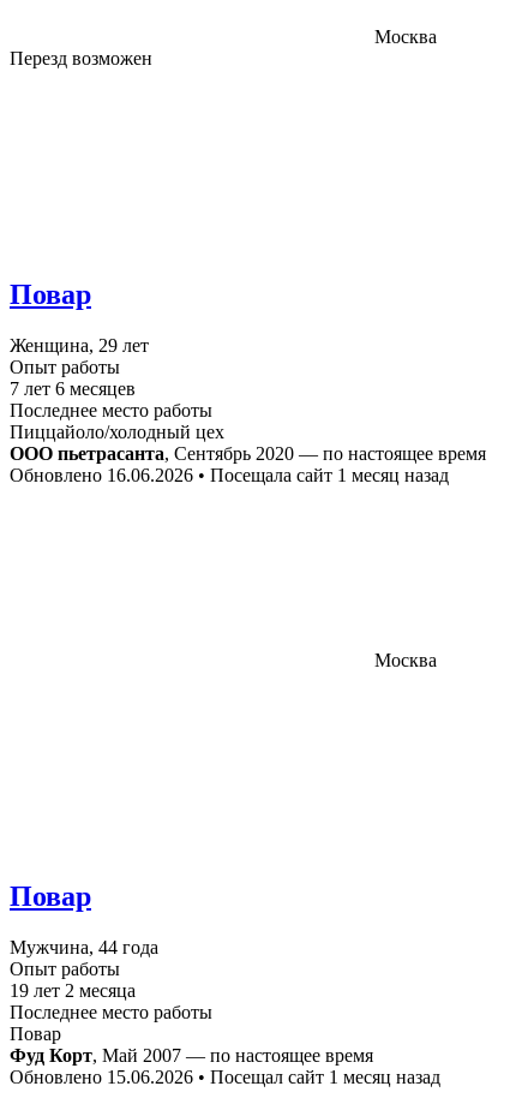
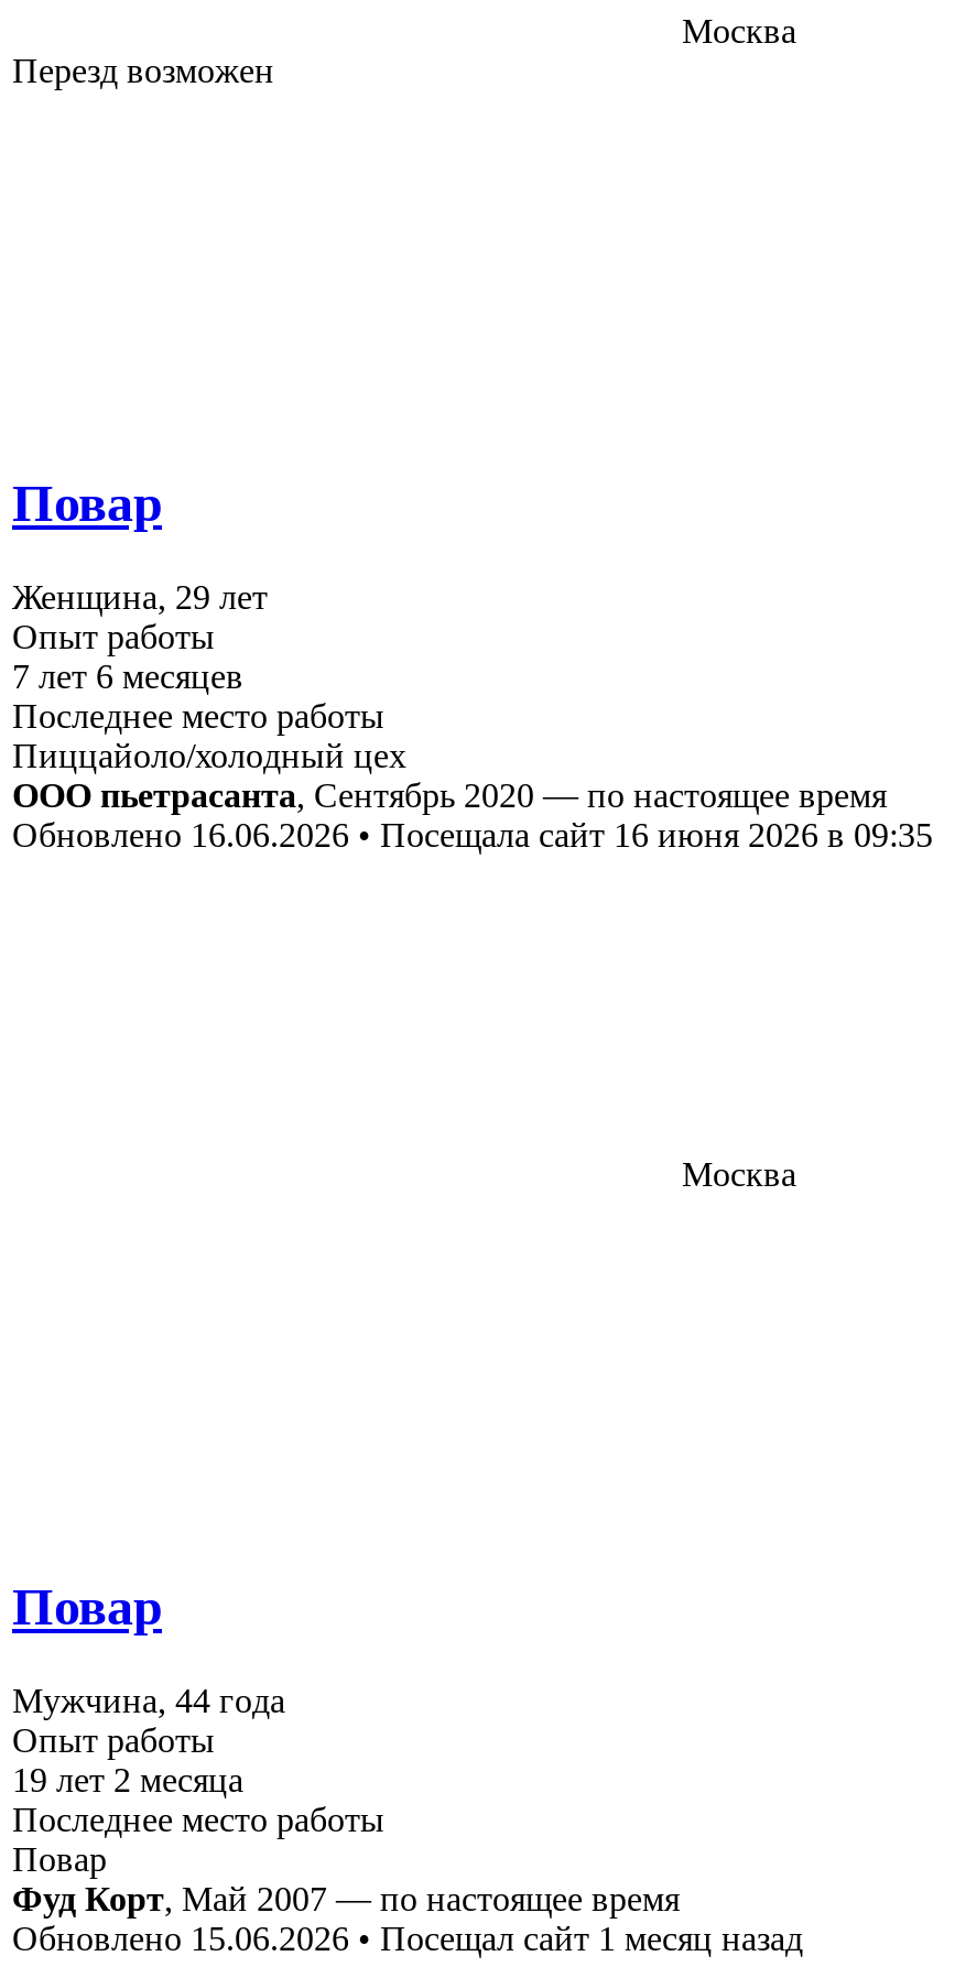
[10,465,449,485] Обновлено 16.06.2026 • Посещала сайт 1 месяц назад -> [12,816,933,853] Обновлено 16.06.2026 • Посещала сайт 16 июня 2026 в 09:35

